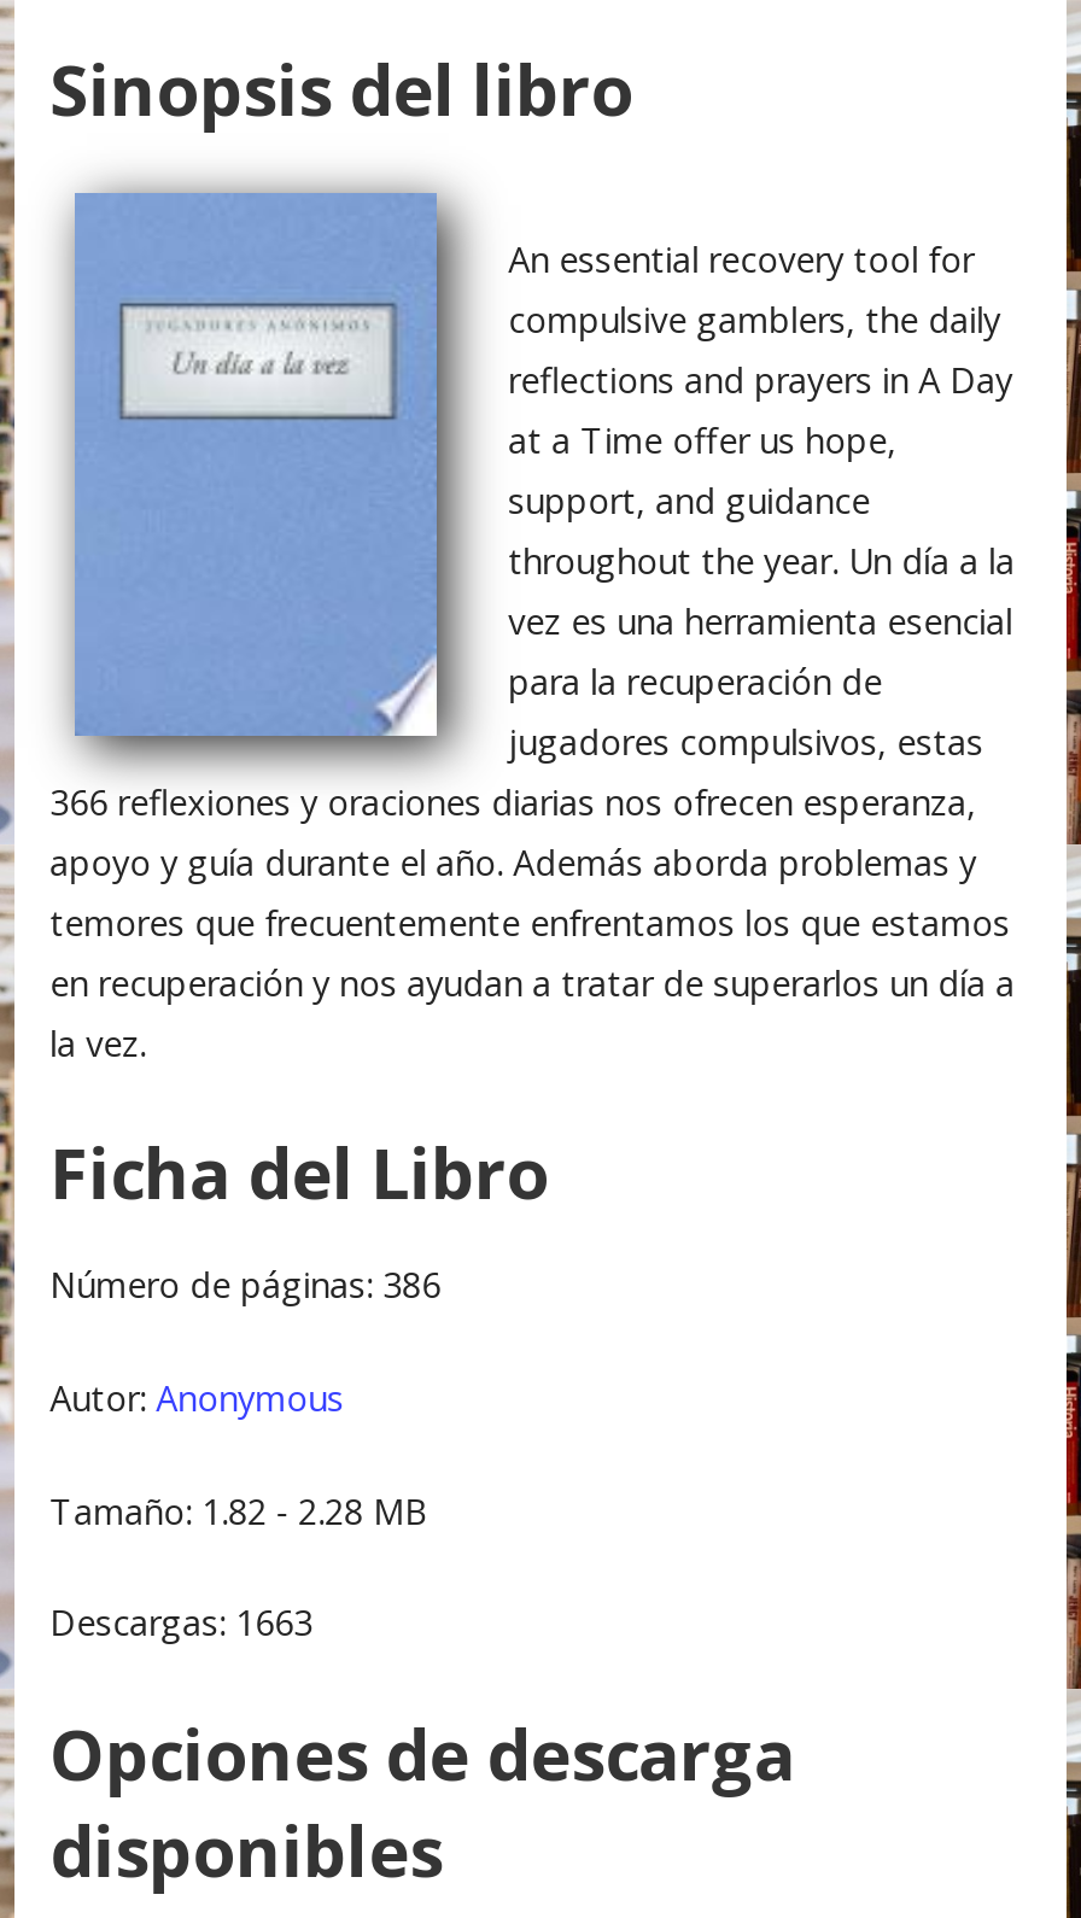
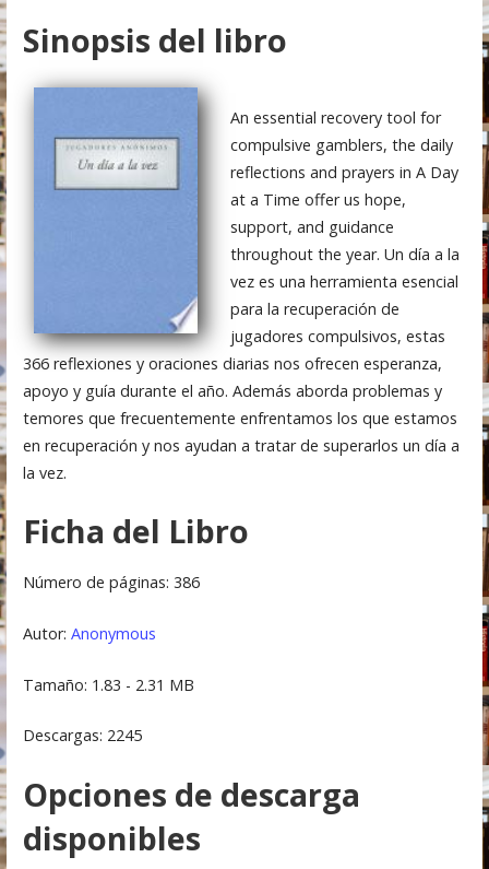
[50,1488,429,1534] Tamaño: 1.82 - 2.28 MB -> [22,674,194,695] Tamaño: 1.83 - 2.31 MB
[50,1600,313,1646] Descargas: 1663 -> [22,725,141,746] Descargas: 2245

